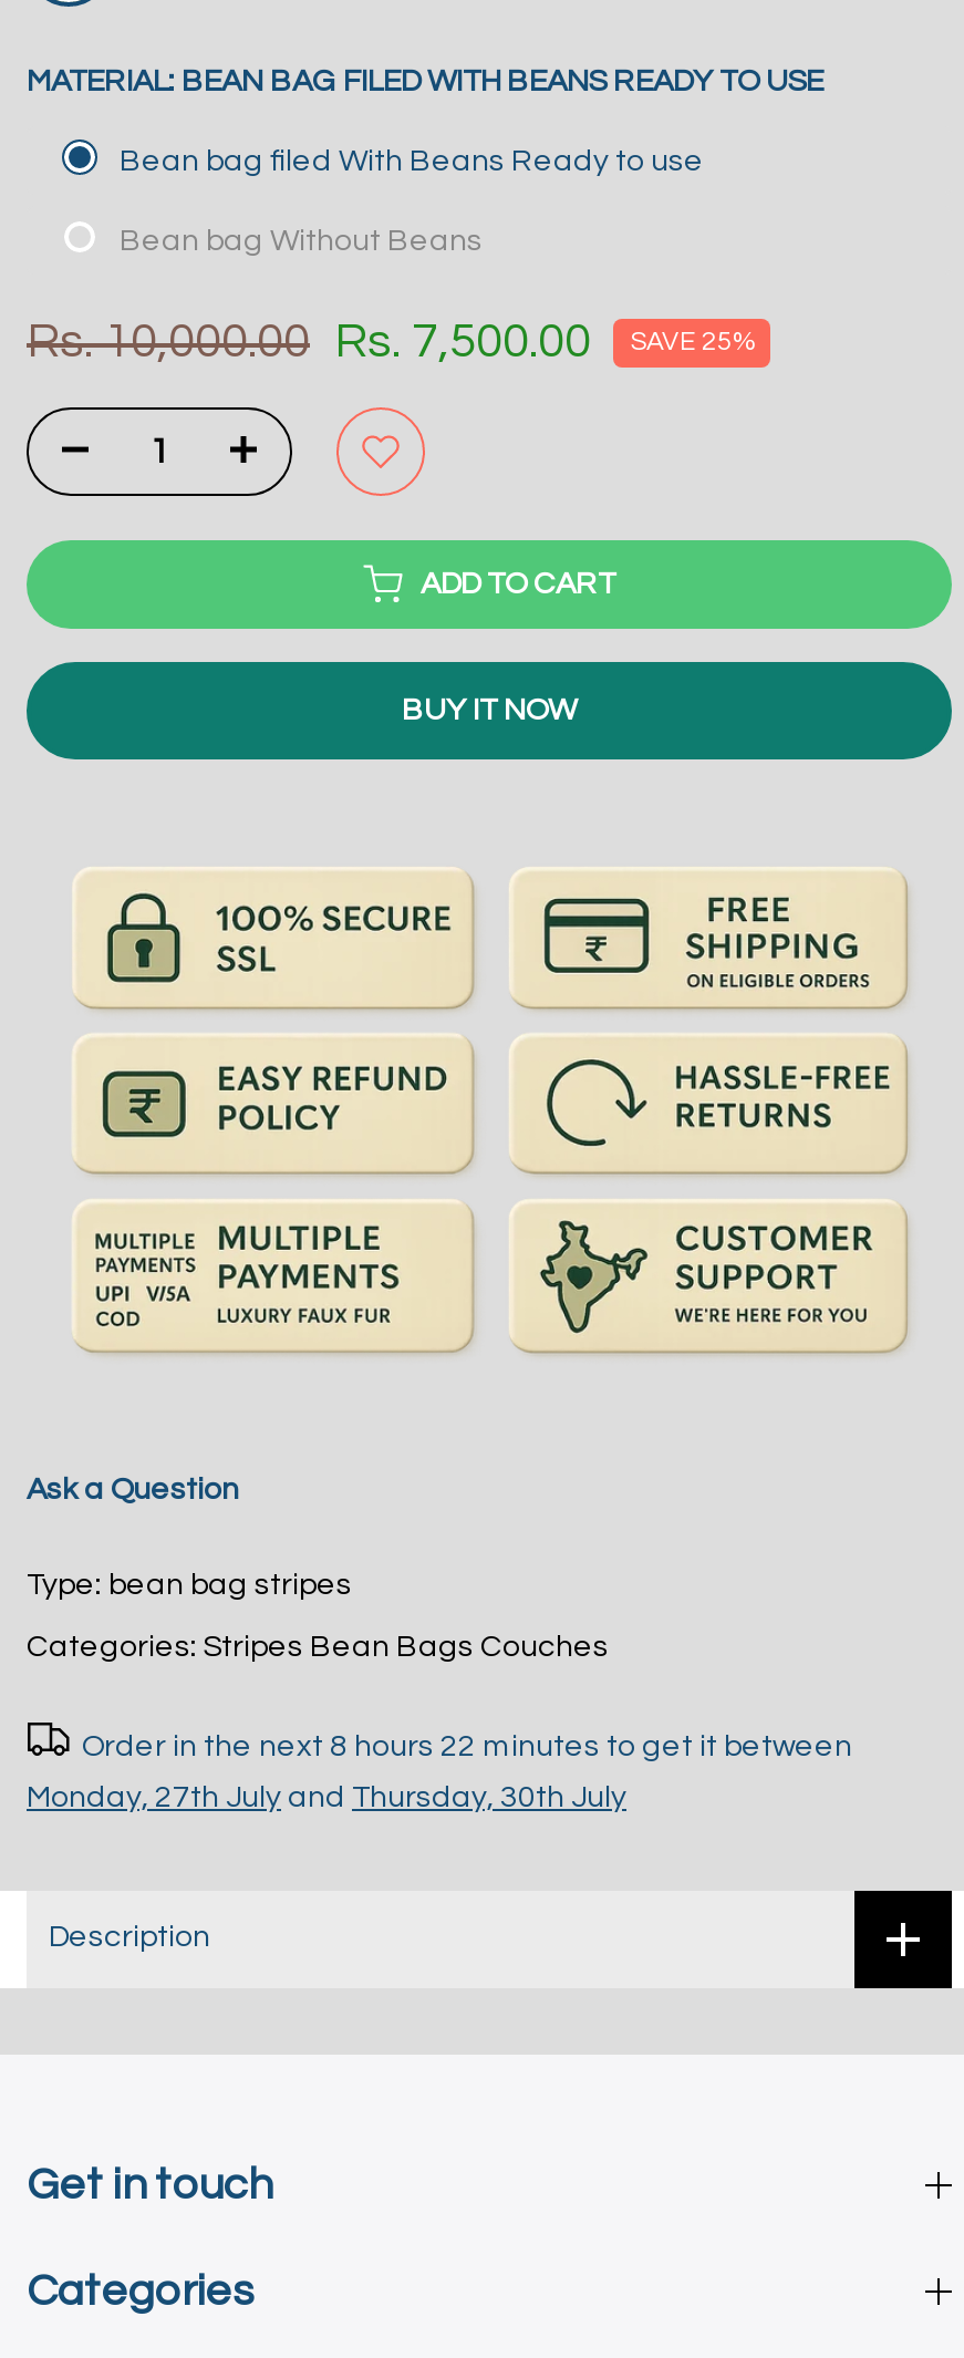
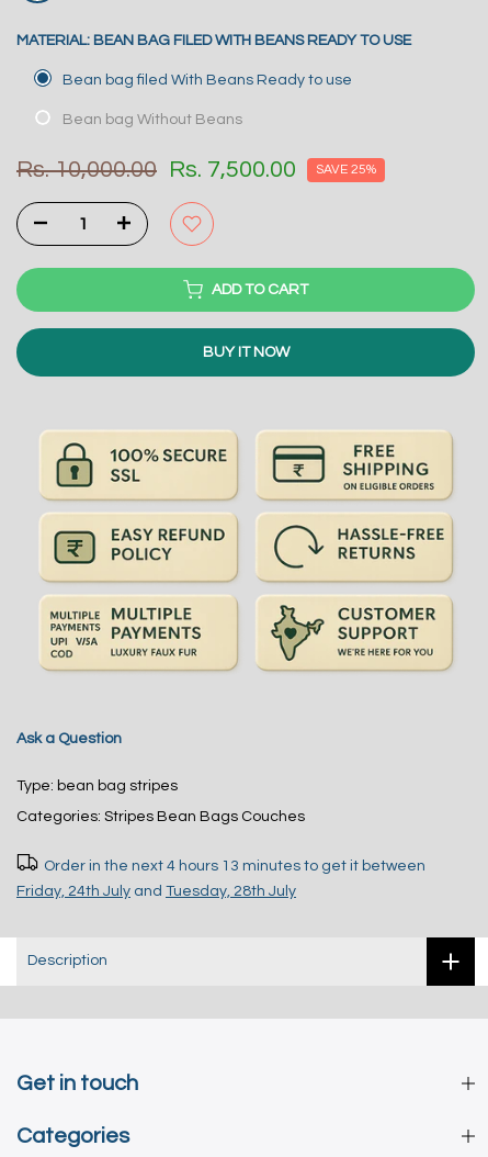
[82,1731,852,1762] Order in the next 8 hours 22 minutes to get it between -> [44,858,425,874] Order in the next 4 hours 13 minutes to get it between
[27,1782,626,1813] Monday, 27th July and Thursday, 30th July -> [16,884,296,899] Friday, 24th July and Tuesday, 28th July

